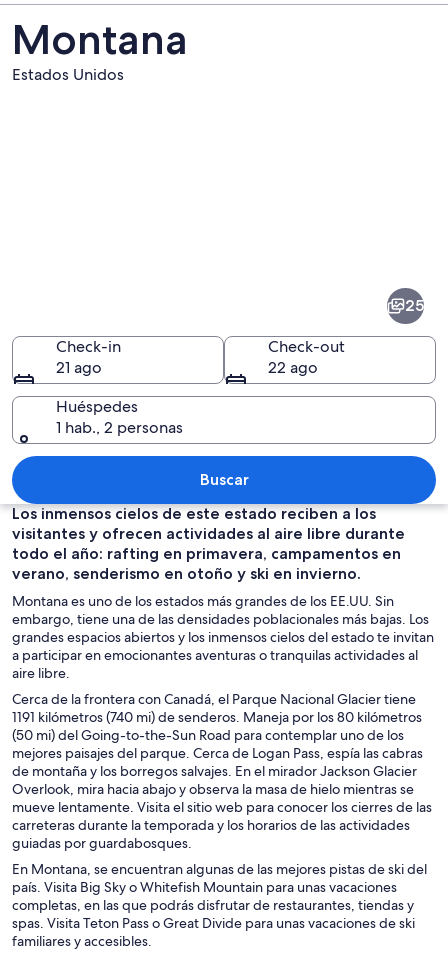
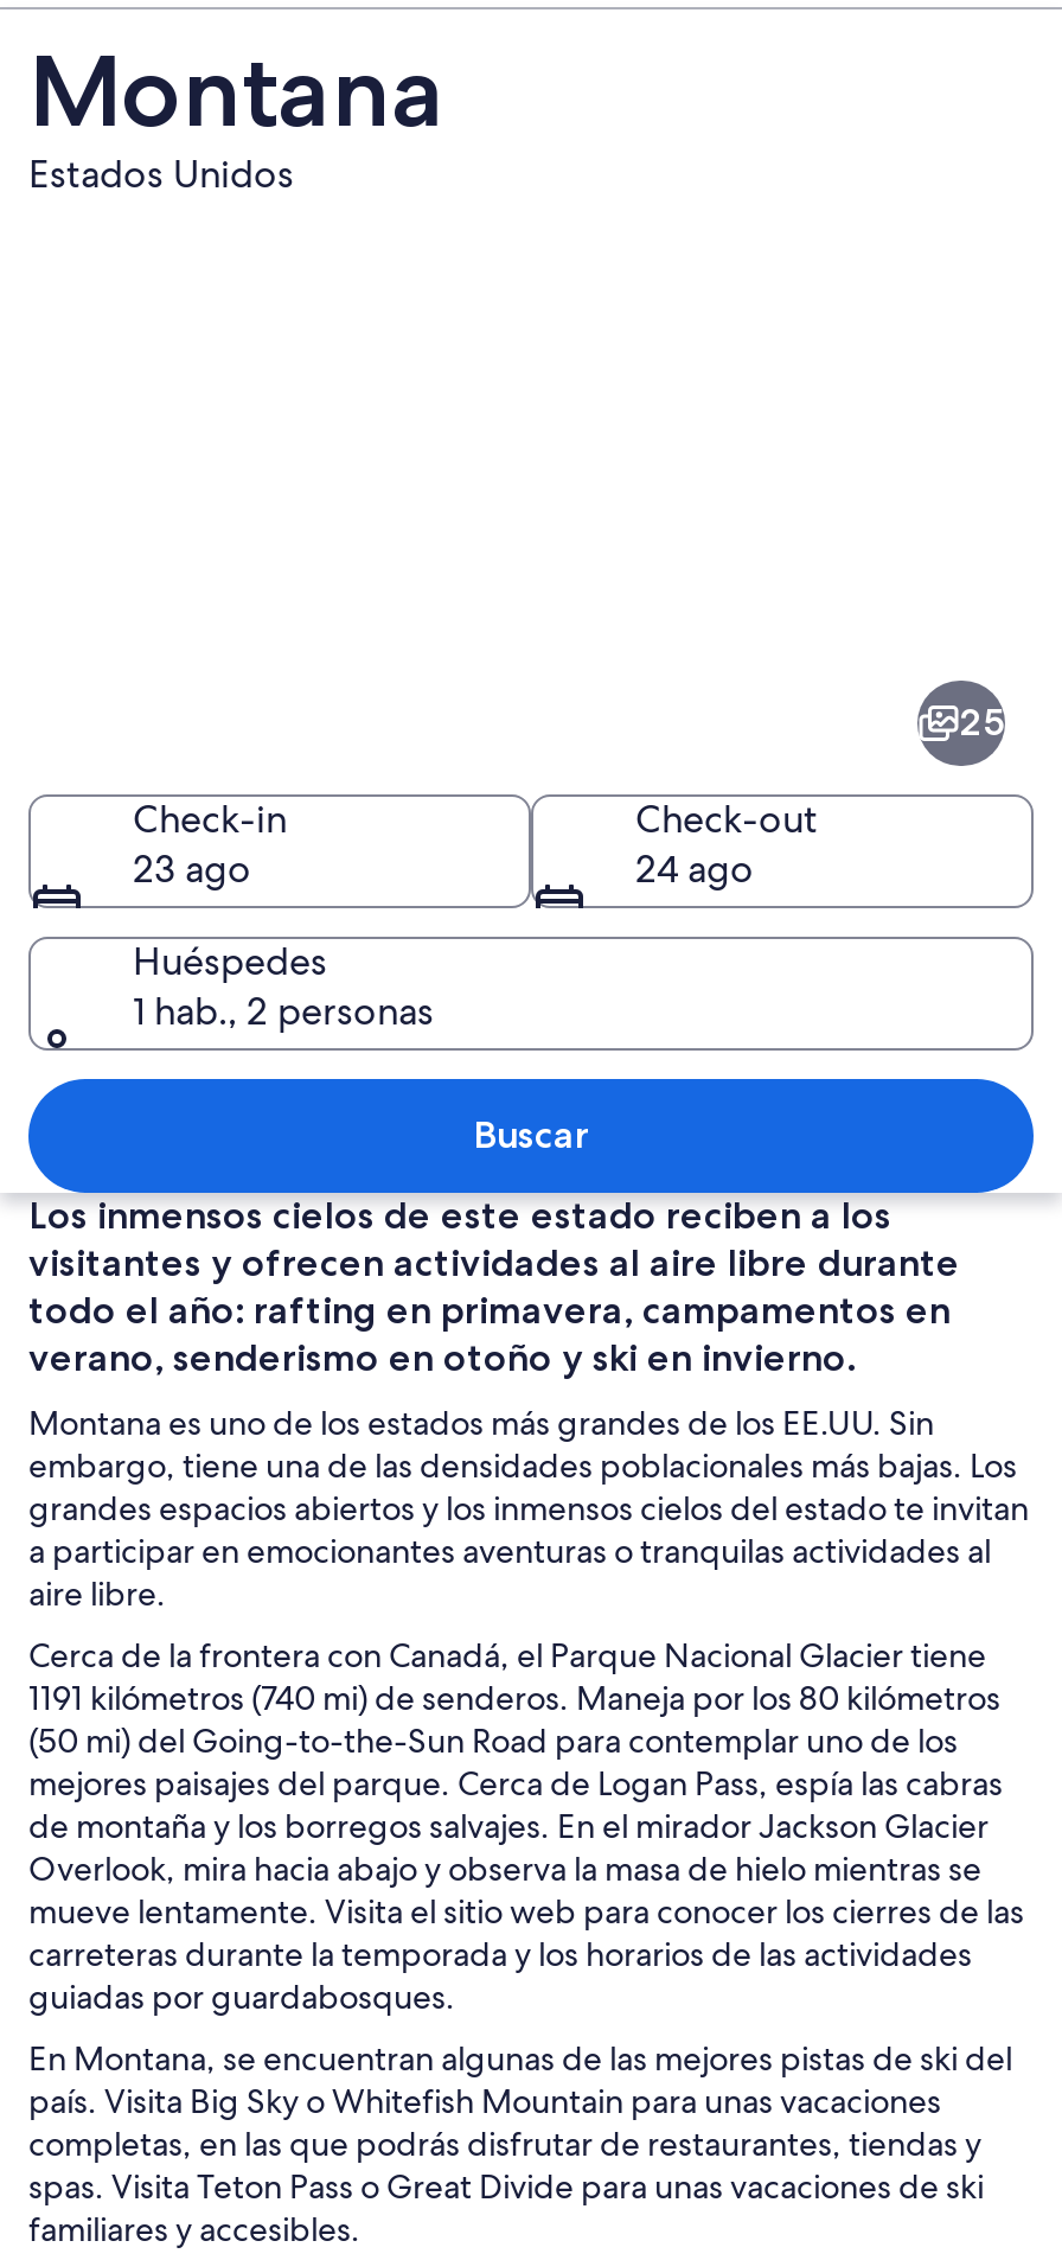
[56,356,102,377] 21 ago -> [133,843,251,893] 23 ago
[268,356,318,377] 22 ago -> [635,843,754,893] 24 ago

